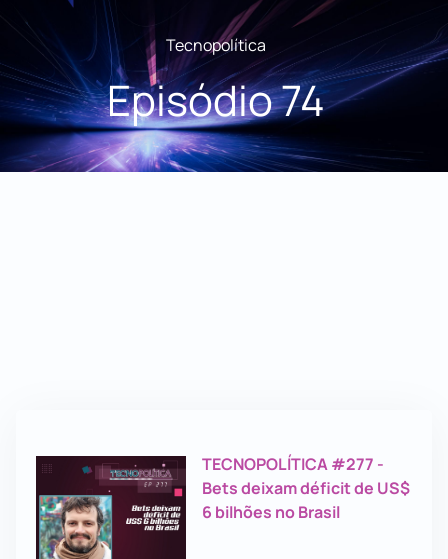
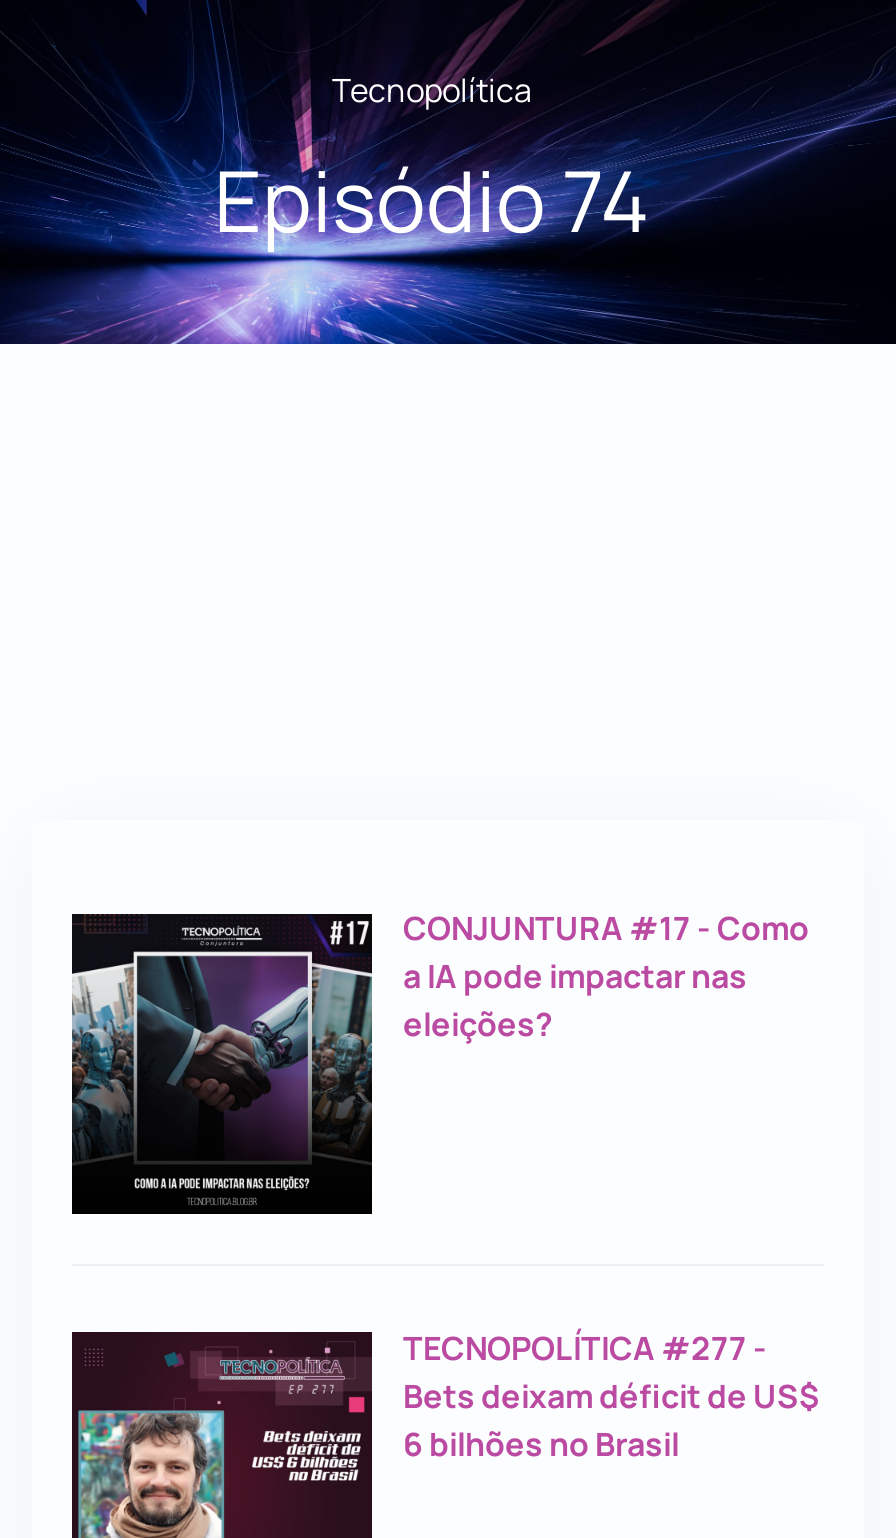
none -> [70,905,809,1216] [image] | CONJUNTURA #17 - Como | a IA pode impactar nas | eleições?

